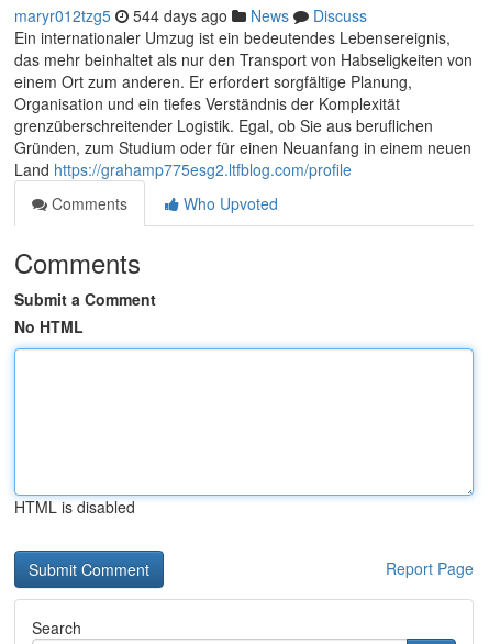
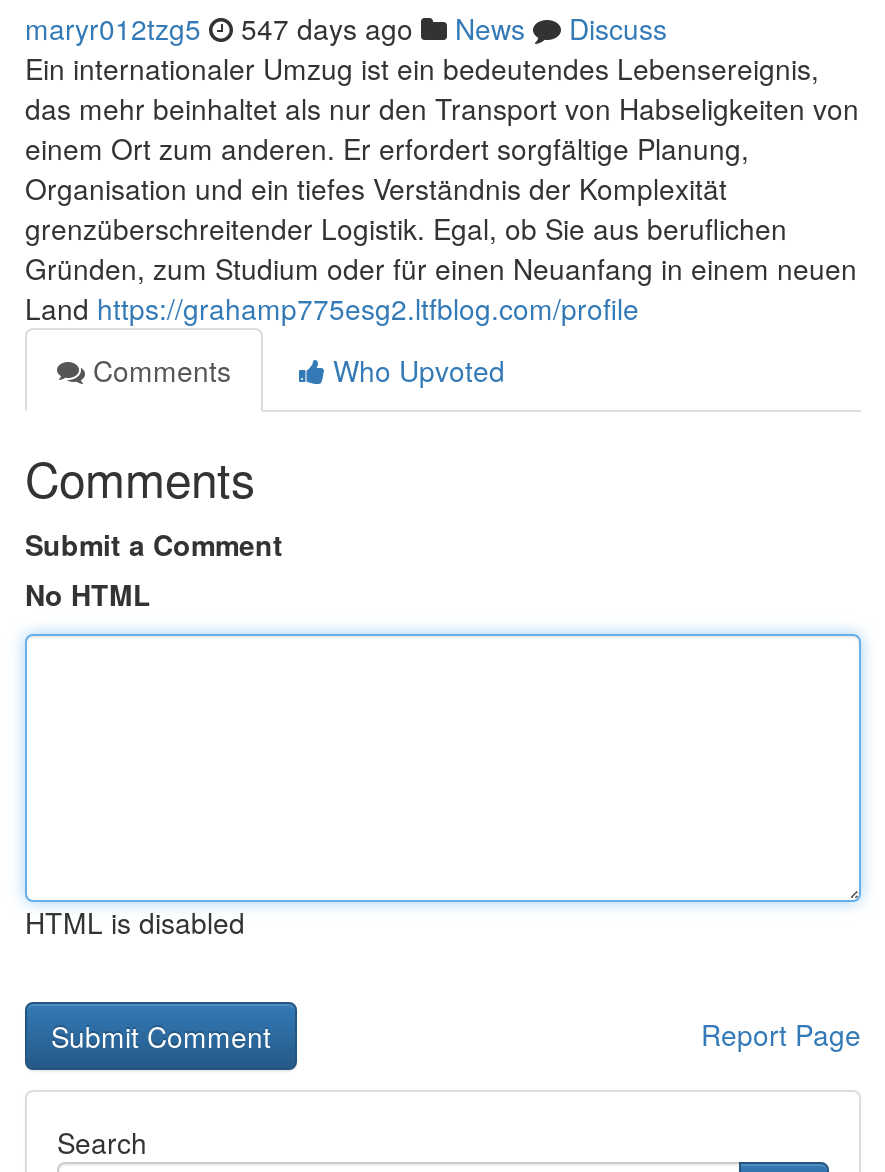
[14,4,367,26] maryr012tzg5 544 days ago News Discuss -> [25,8,667,48] maryr012tzg5 547 days ago News Discuss

